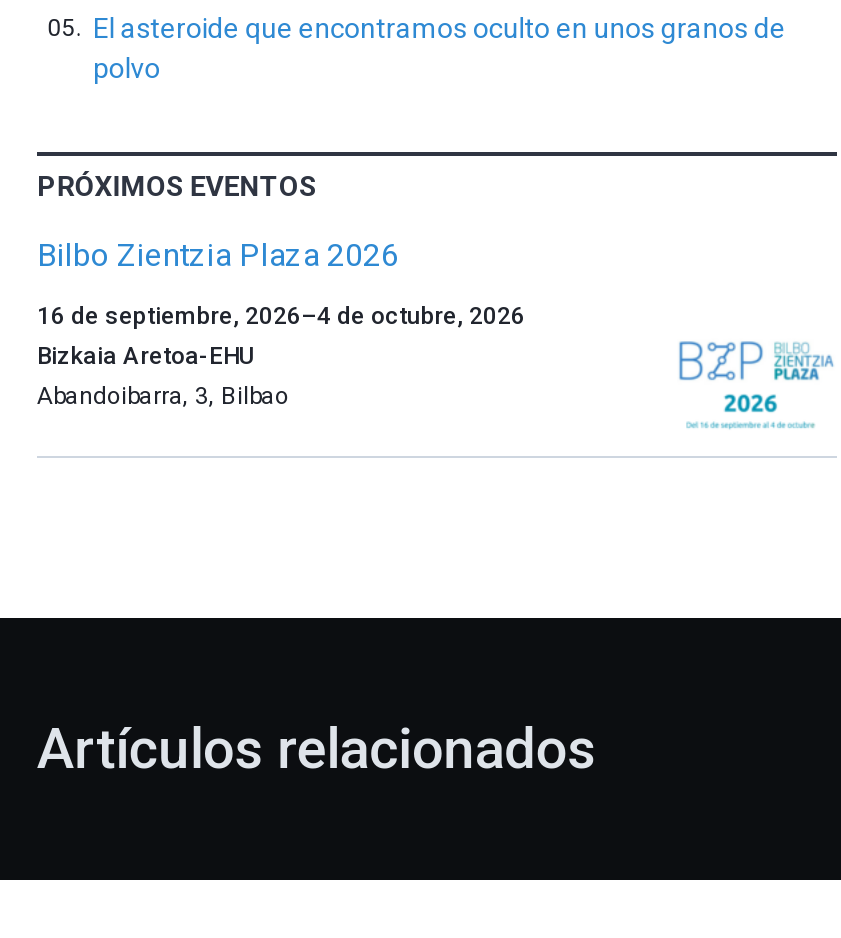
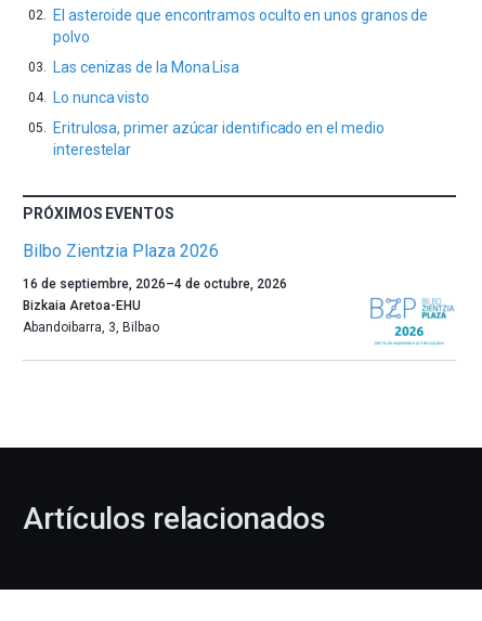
none -> [53,59,384,158] Las cenizas de la Mona Lisa | Lo nunca visto | Eritrulosa, primer azúcar identificado en el medio | interestelar

